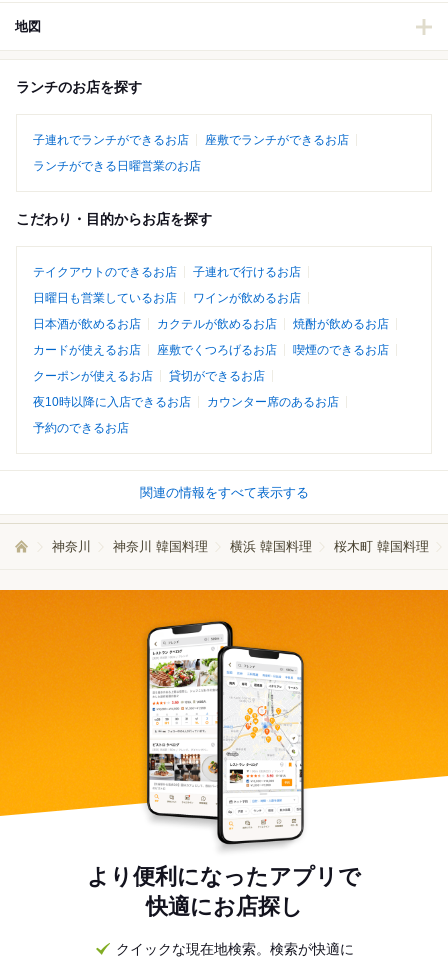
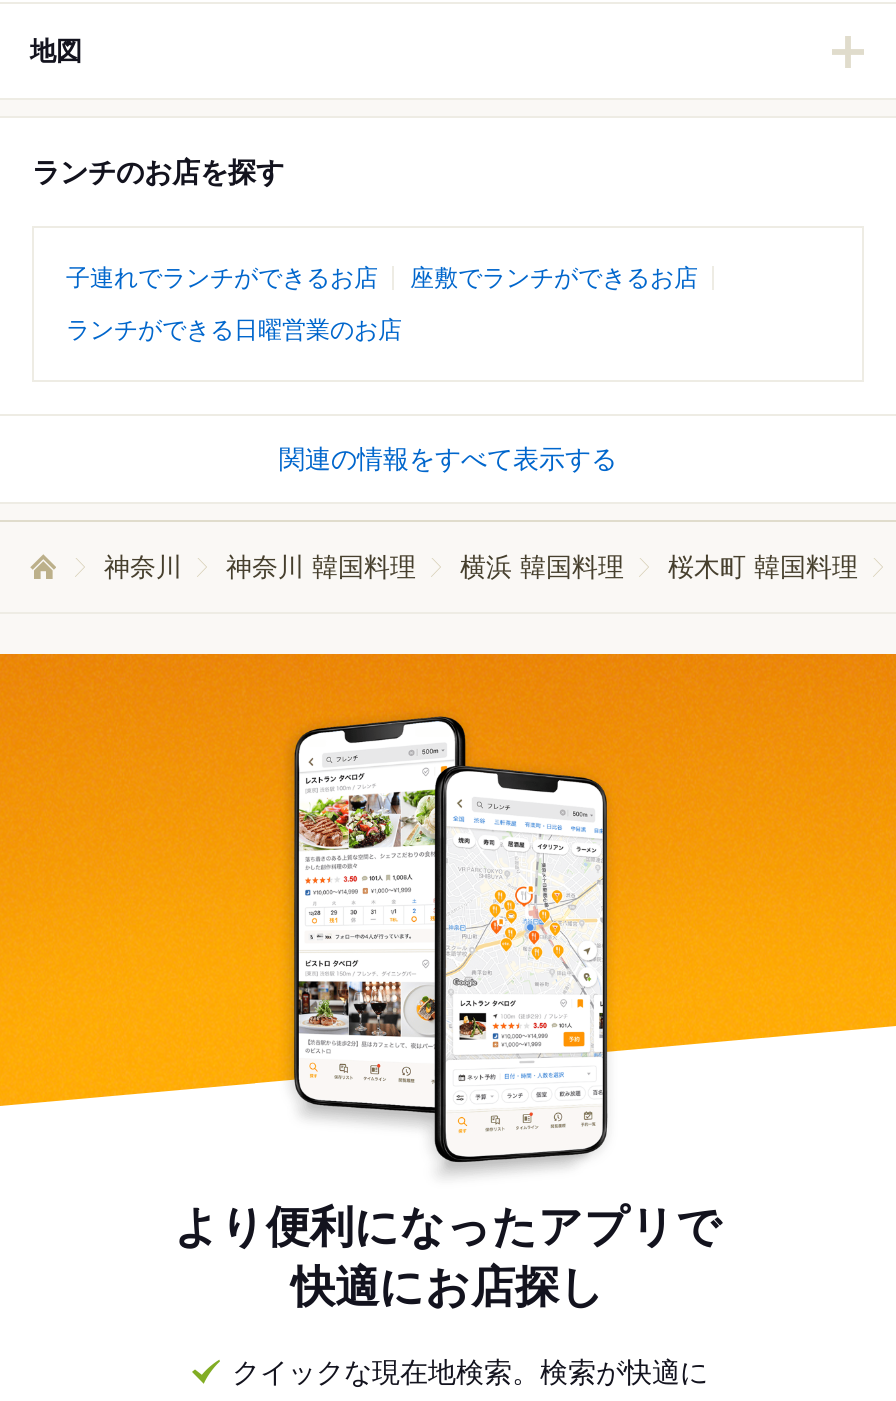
[16,211,389,435] こだわり・目的からお店を探す | テイクアウトのできるお店 | 子連れで行けるお店 | 日曜日も営業しているお店 | ワインが飲めるお店 | 日本酒が飲めるお店 | カクテルが飲めるお店 | 焼酎が飲めるお店 | カードが使えるお店 | 座敷でくつろげるお店 | 喫煙のできるお店 | クーポンが使えるお店 | 貸切ができるお店 | 夜10時以降に入店できるお店 | カウンター席のあるお店 | 予約のできるお店 -> none

